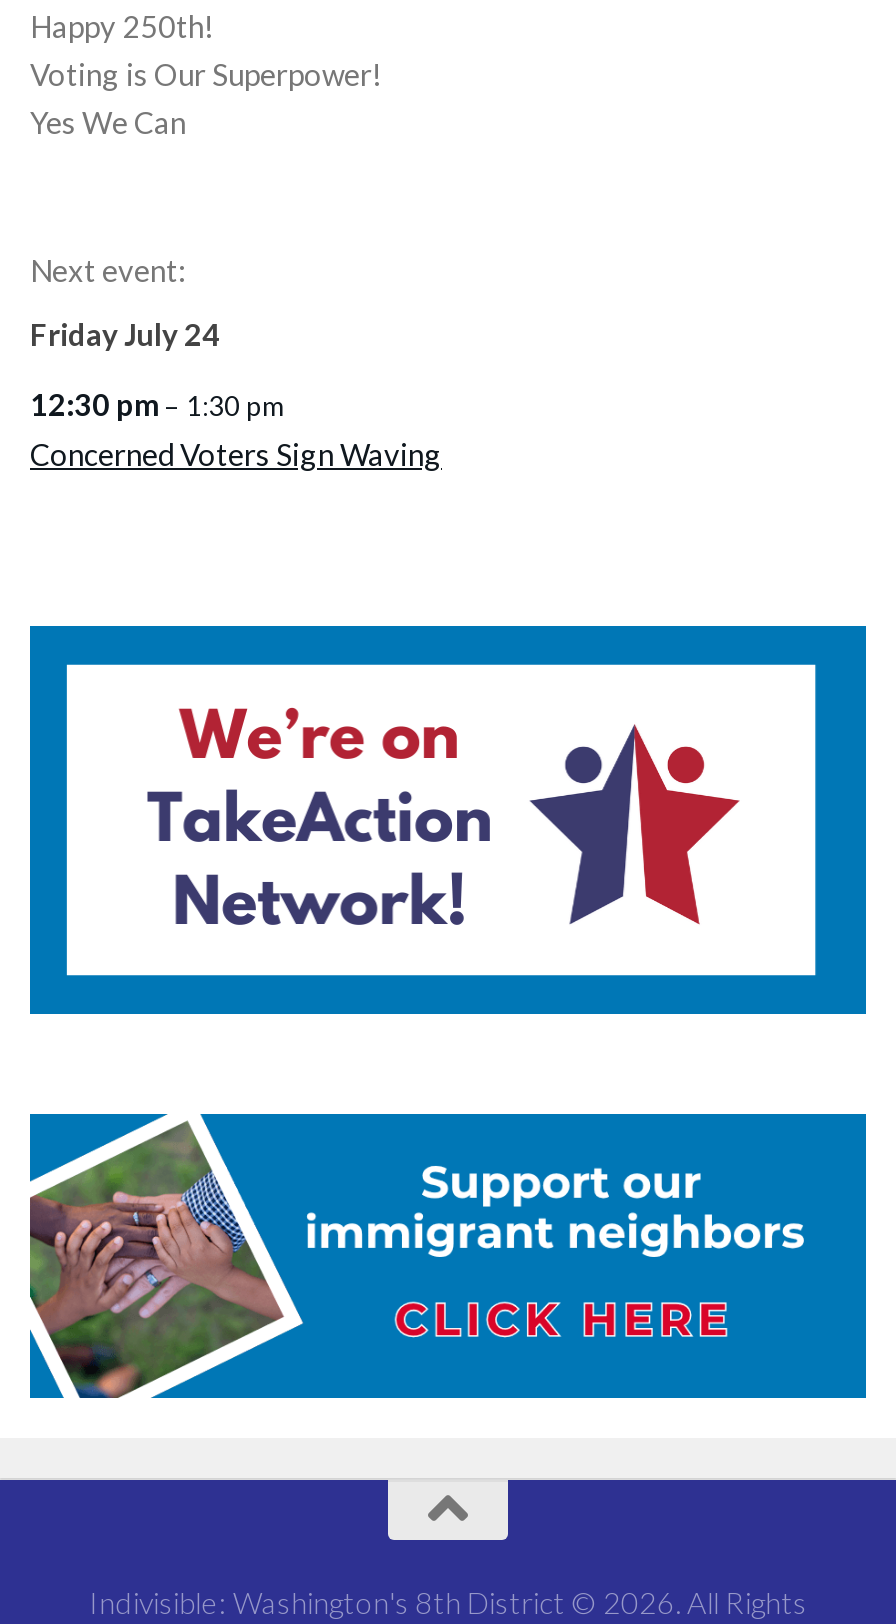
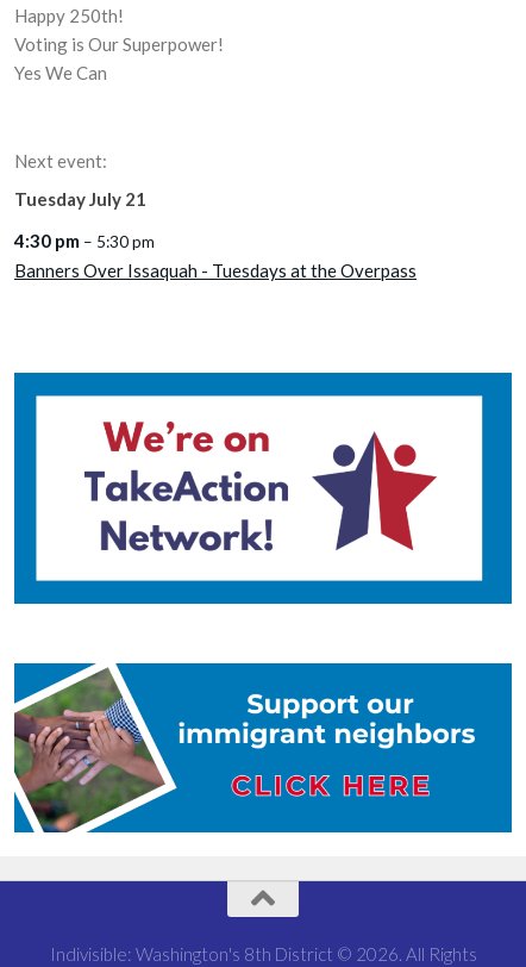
[30,315,220,351] Friday July 24 -> [14,188,146,209] Tuesday July 21
[30,387,442,473] 12:30 pm – 1:30 pm | Concerned Voters Sign Waving -> [14,230,417,282] 4:30 pm – 5:30 pm | Banners Over Issaquah - Tuesdays at the Overpass

